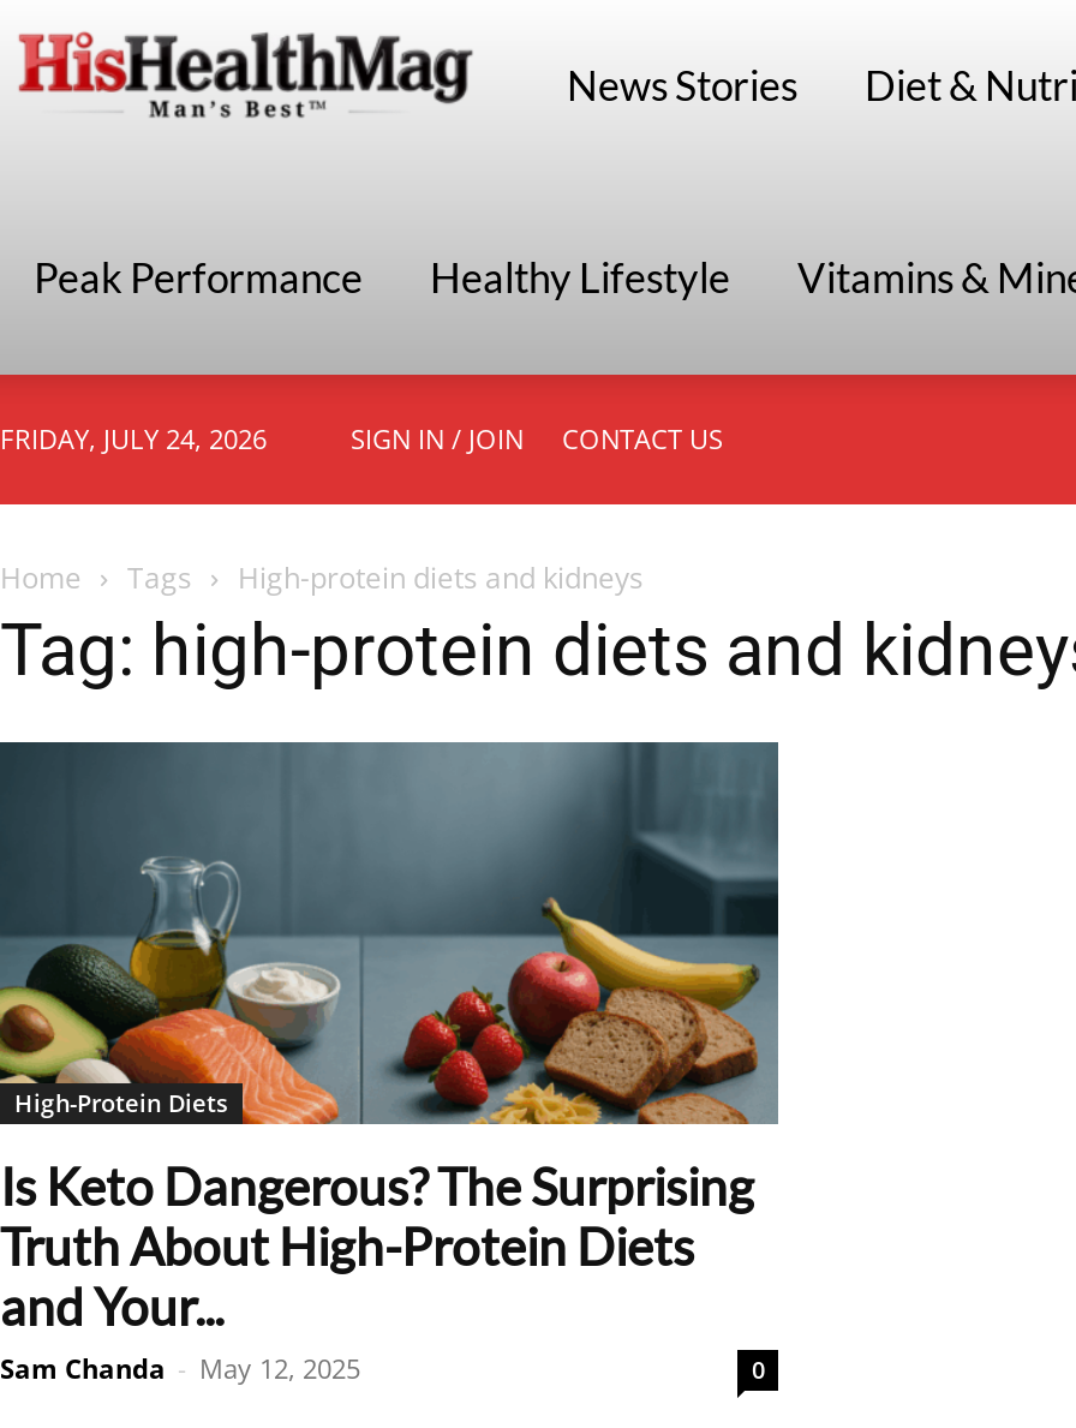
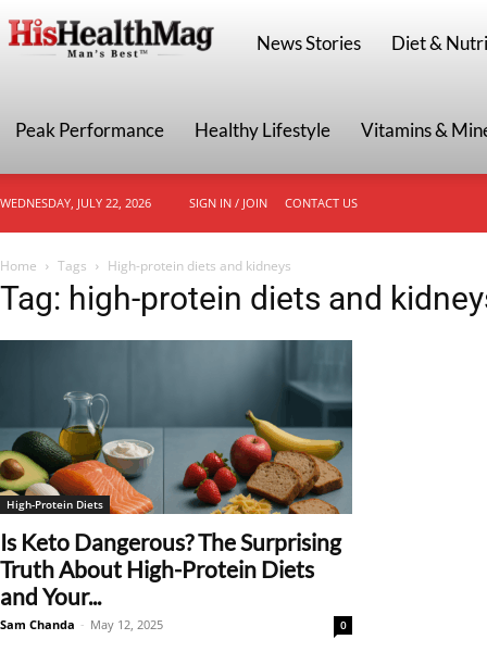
[0,420,267,456] FRIDAY, JULY 24, 2026 -> [0,195,151,211] WEDNESDAY, JULY 22, 2026

